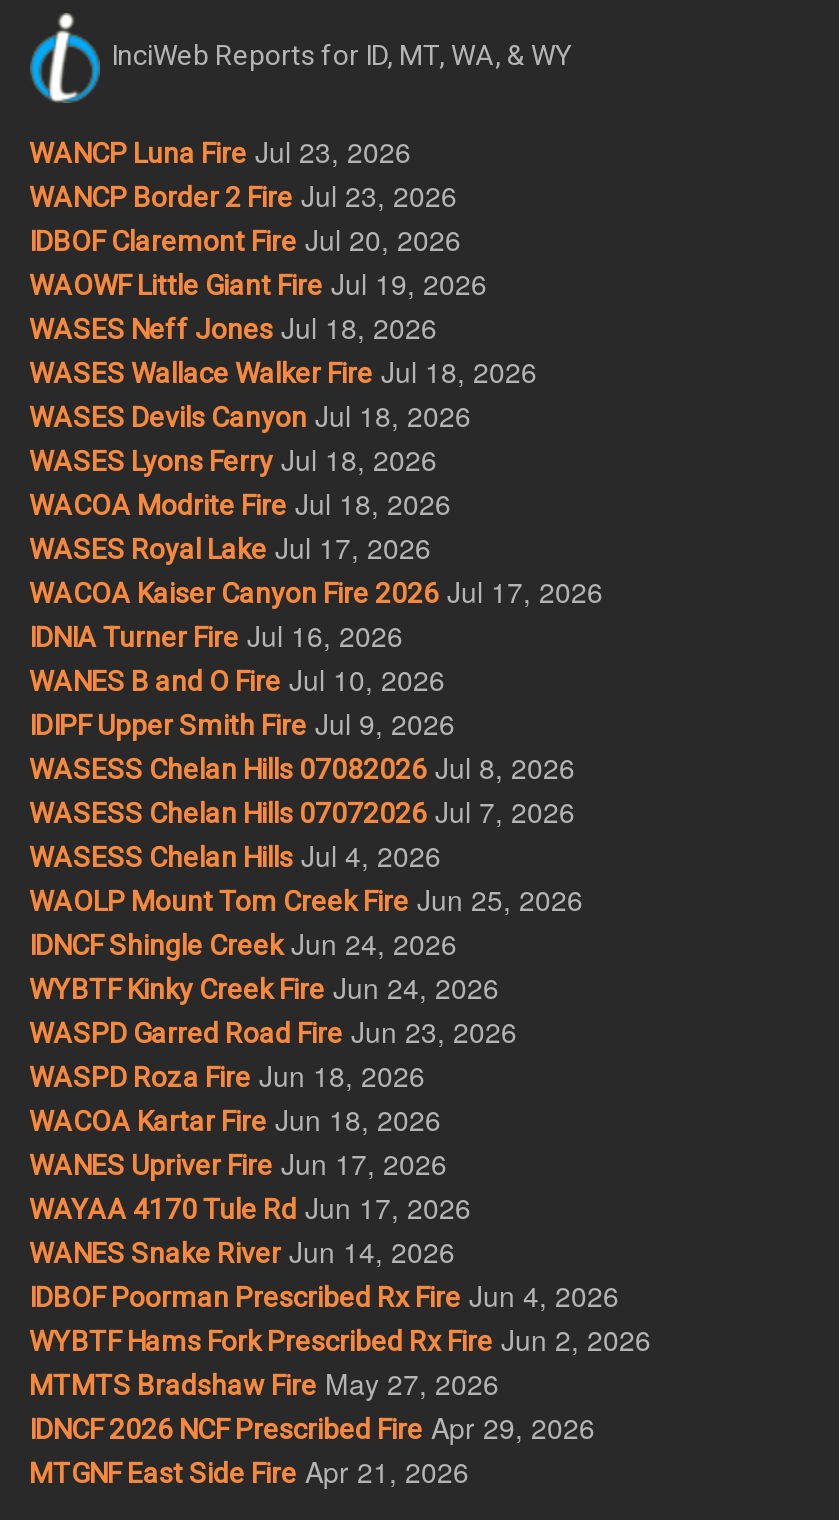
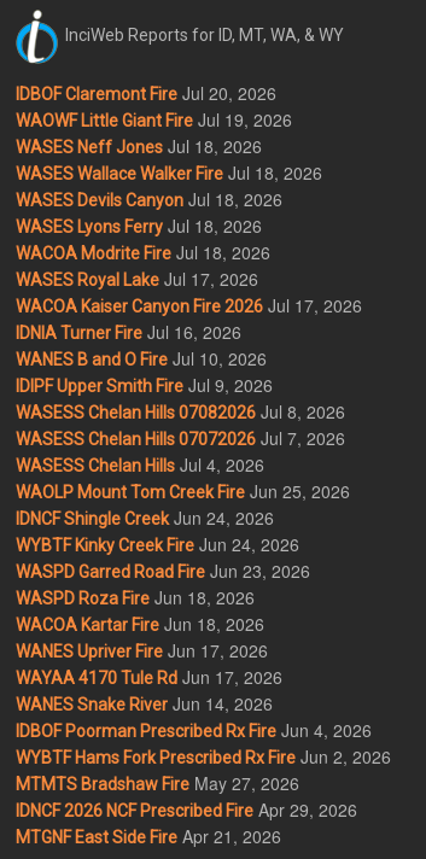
[29,131,457,215] WANCP Luna Fire Jul 23, 2026 | WANCP Border 2 Fire Jul 23, 2026 -> none

